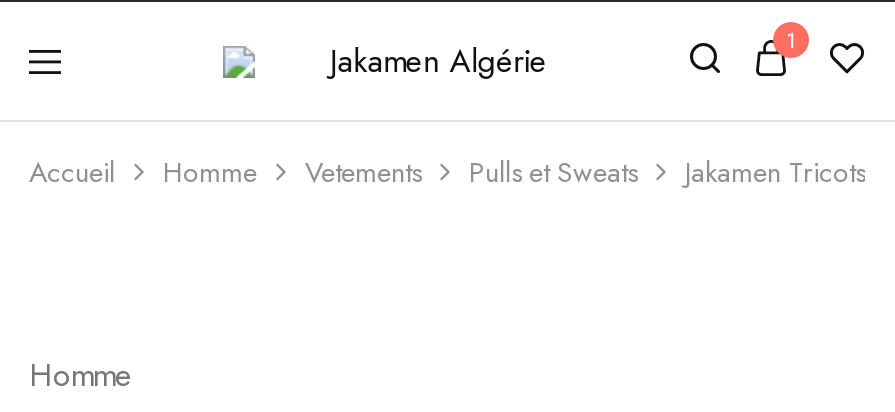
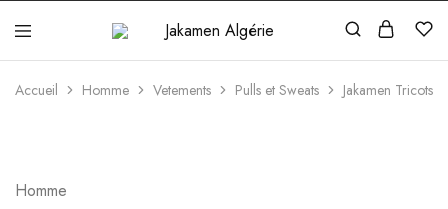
[787,25,795,55] 1 -> none

